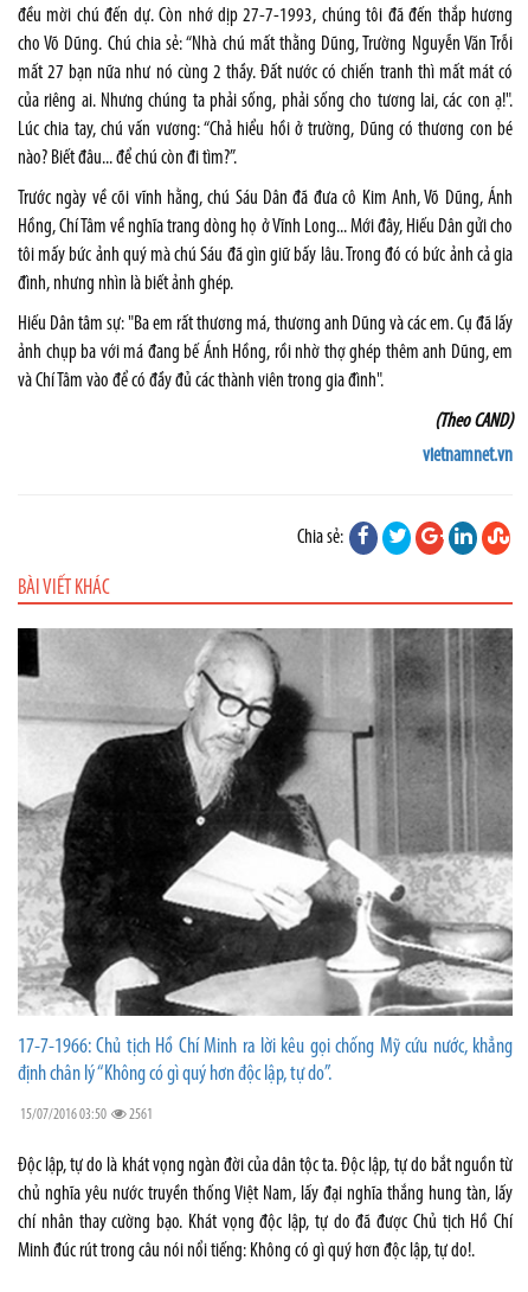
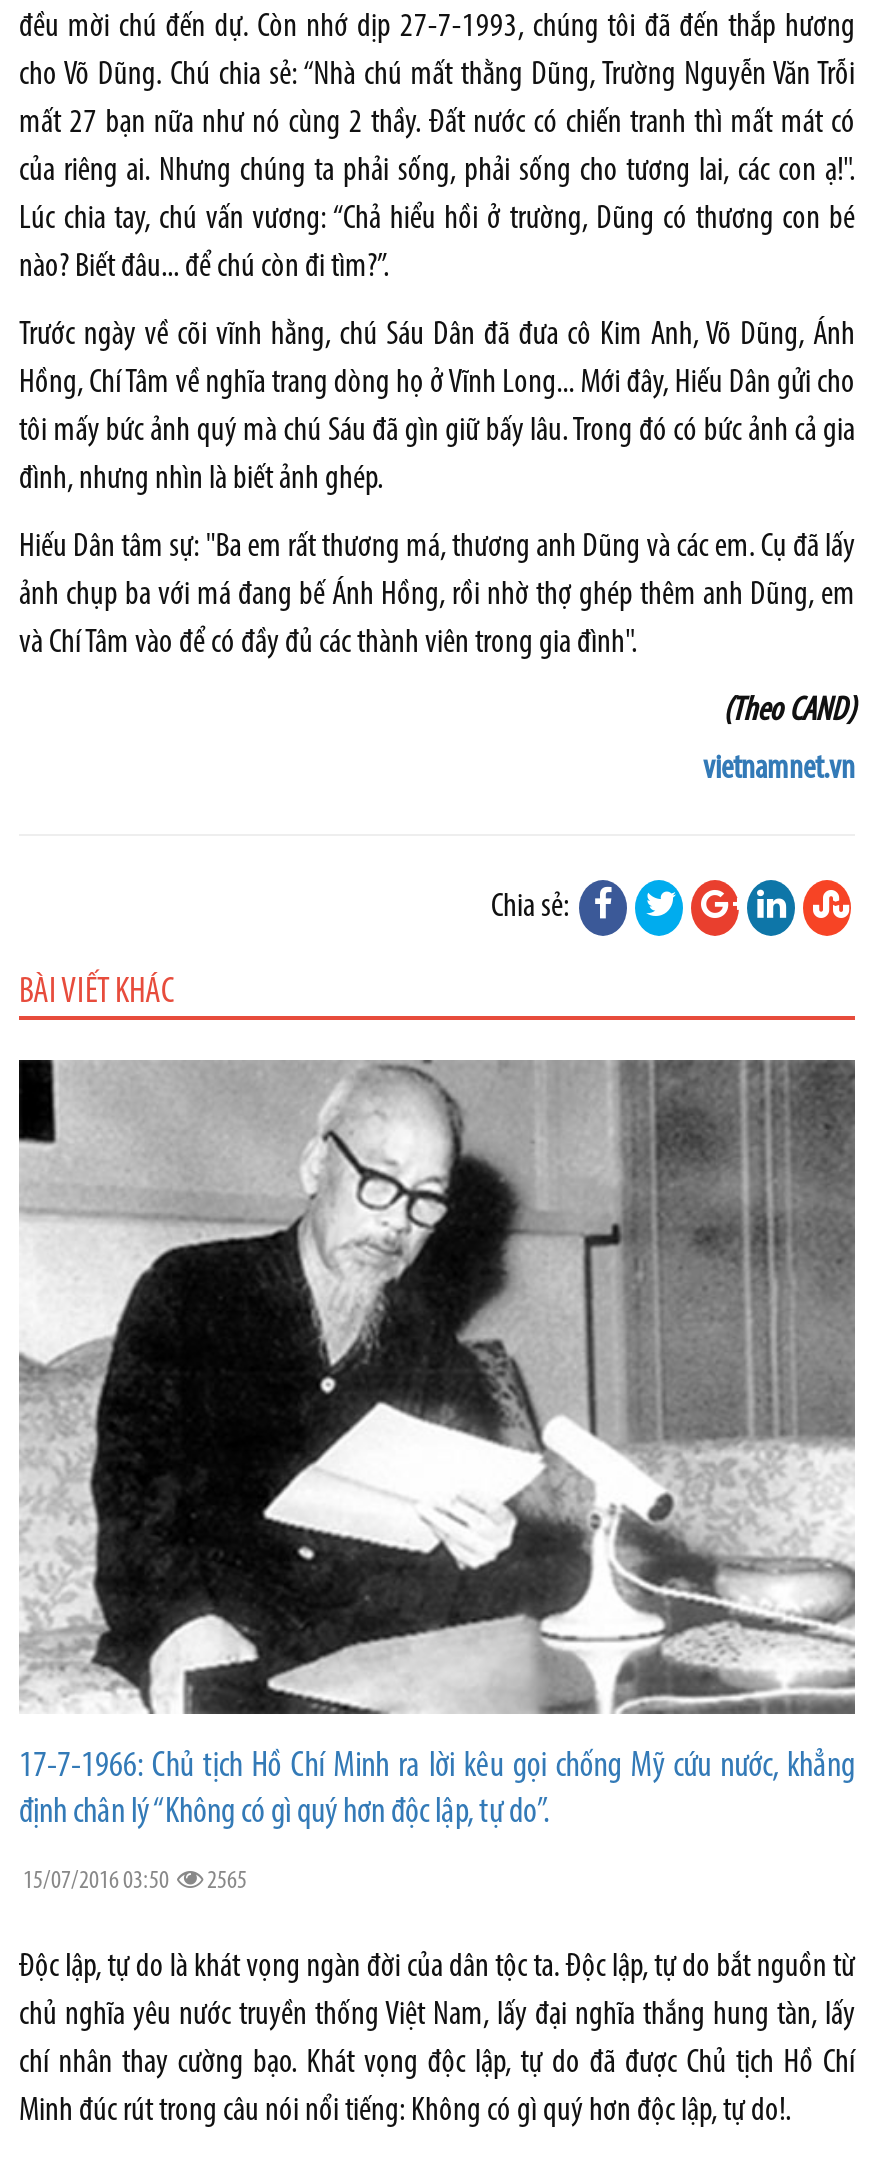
[20,1108,153,1123] 15/07/2016 03:50 2561 -> [23,1869,247,1895] 15/07/2016 03:50 2565

